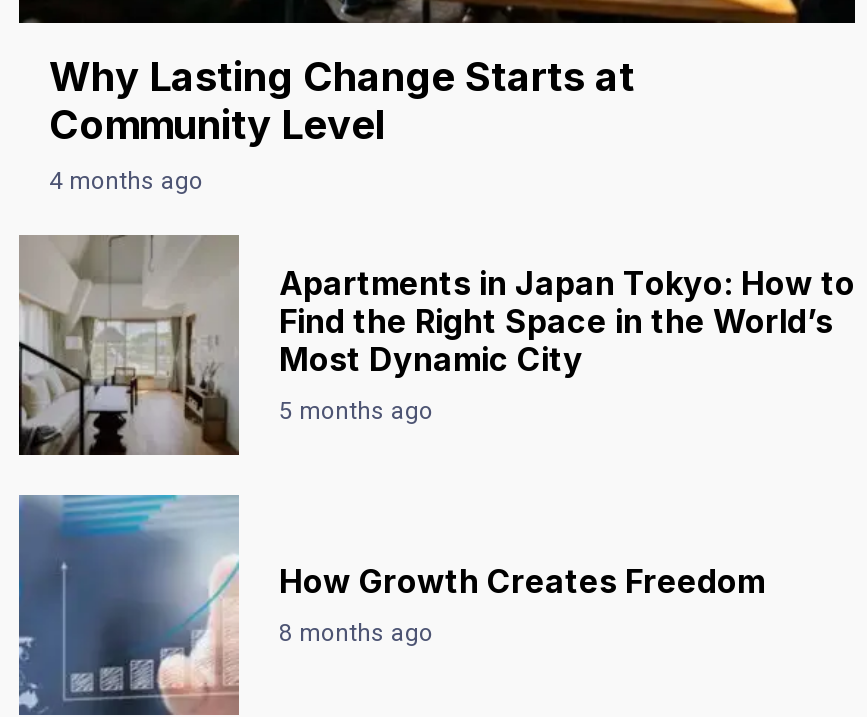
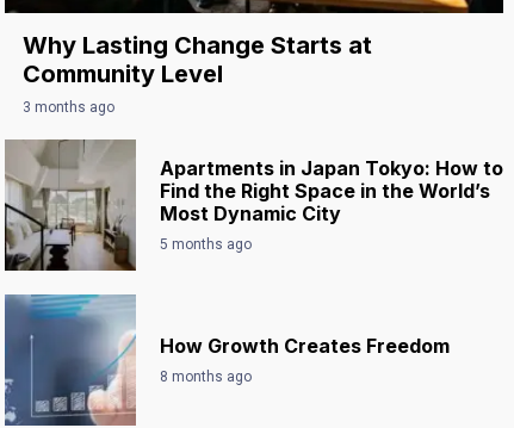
[49,167,203,195] 4 months ago -> [23,99,114,116] 3 months ago

